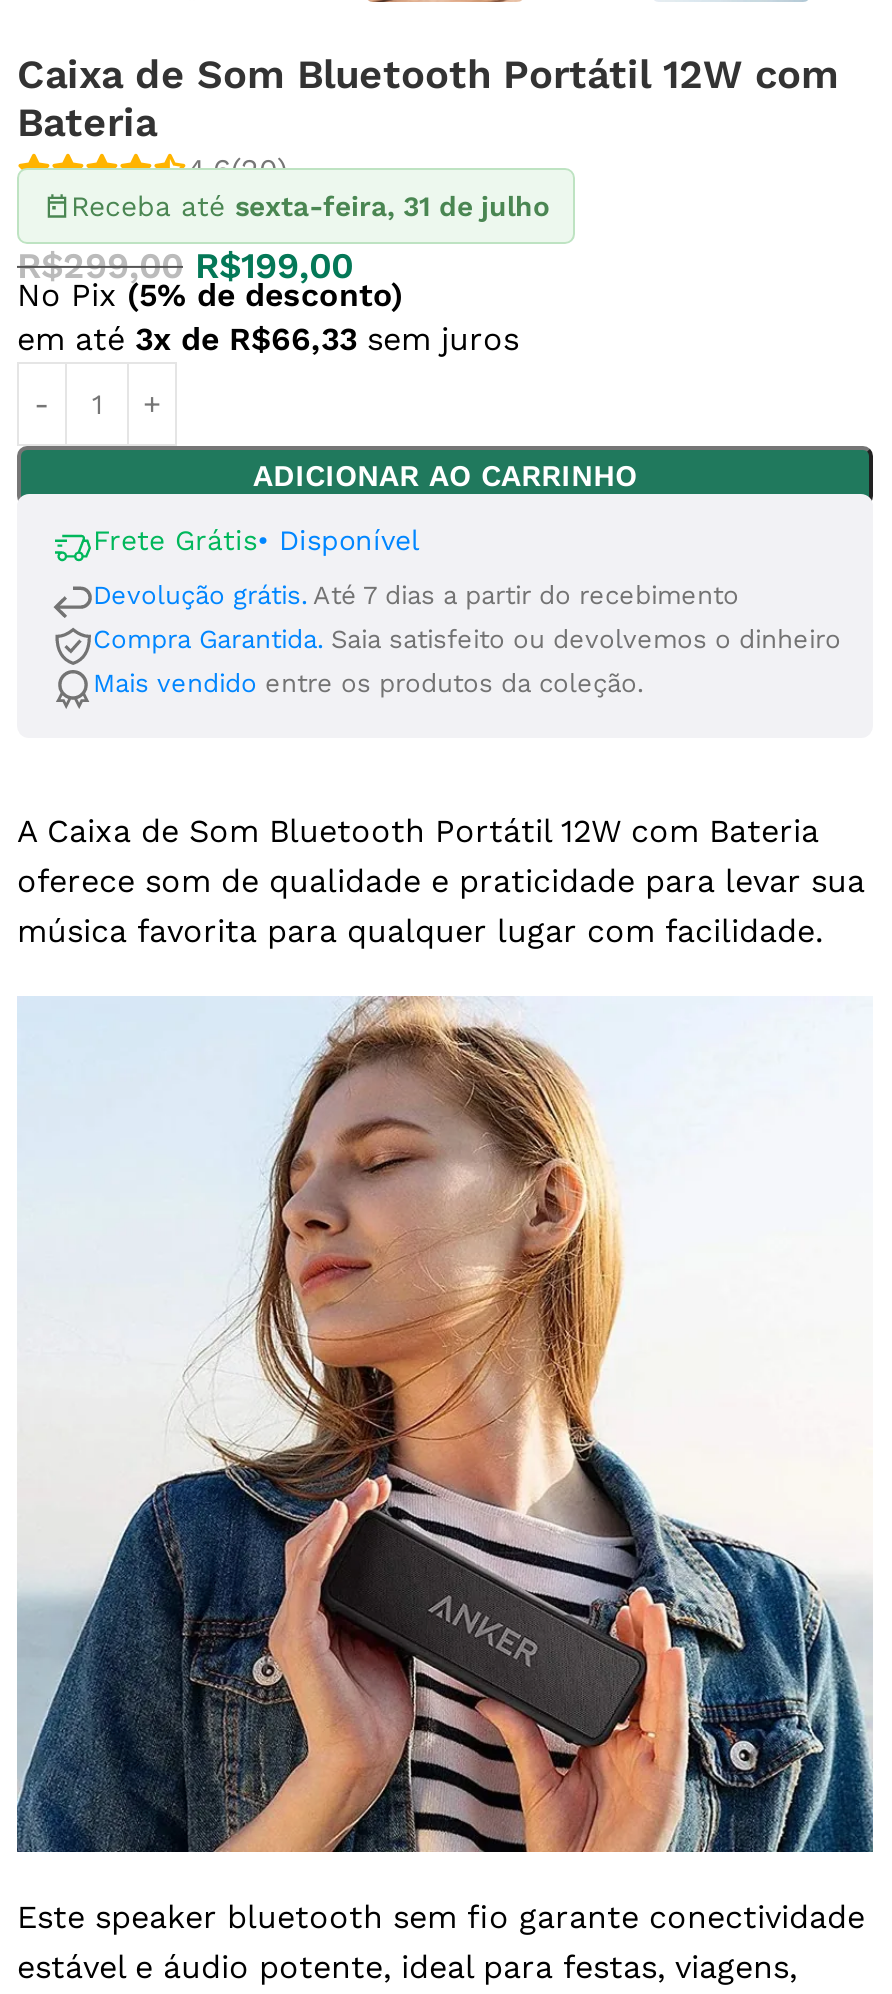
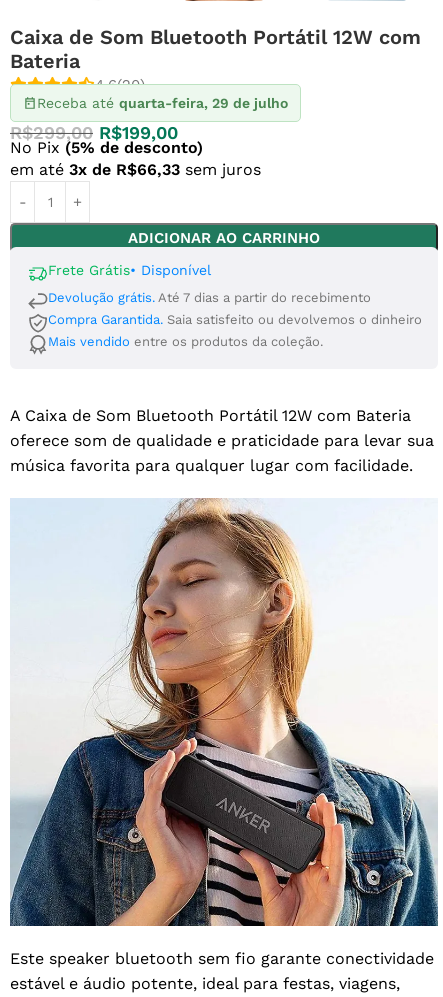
[71,190,549,222] Receba até sexta-feira, 31 de julho -> [37,95,288,111] Receba até quarta-feira, 29 de julho

